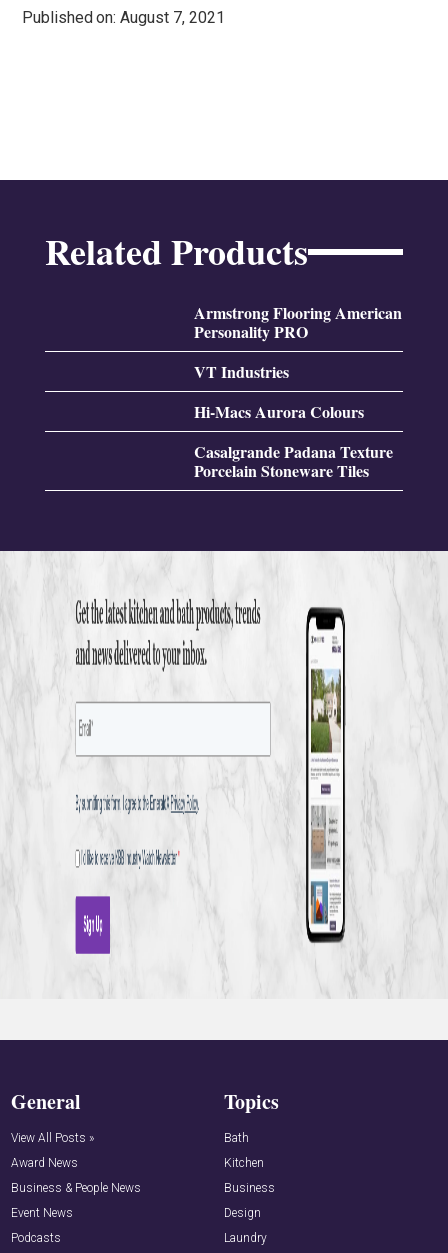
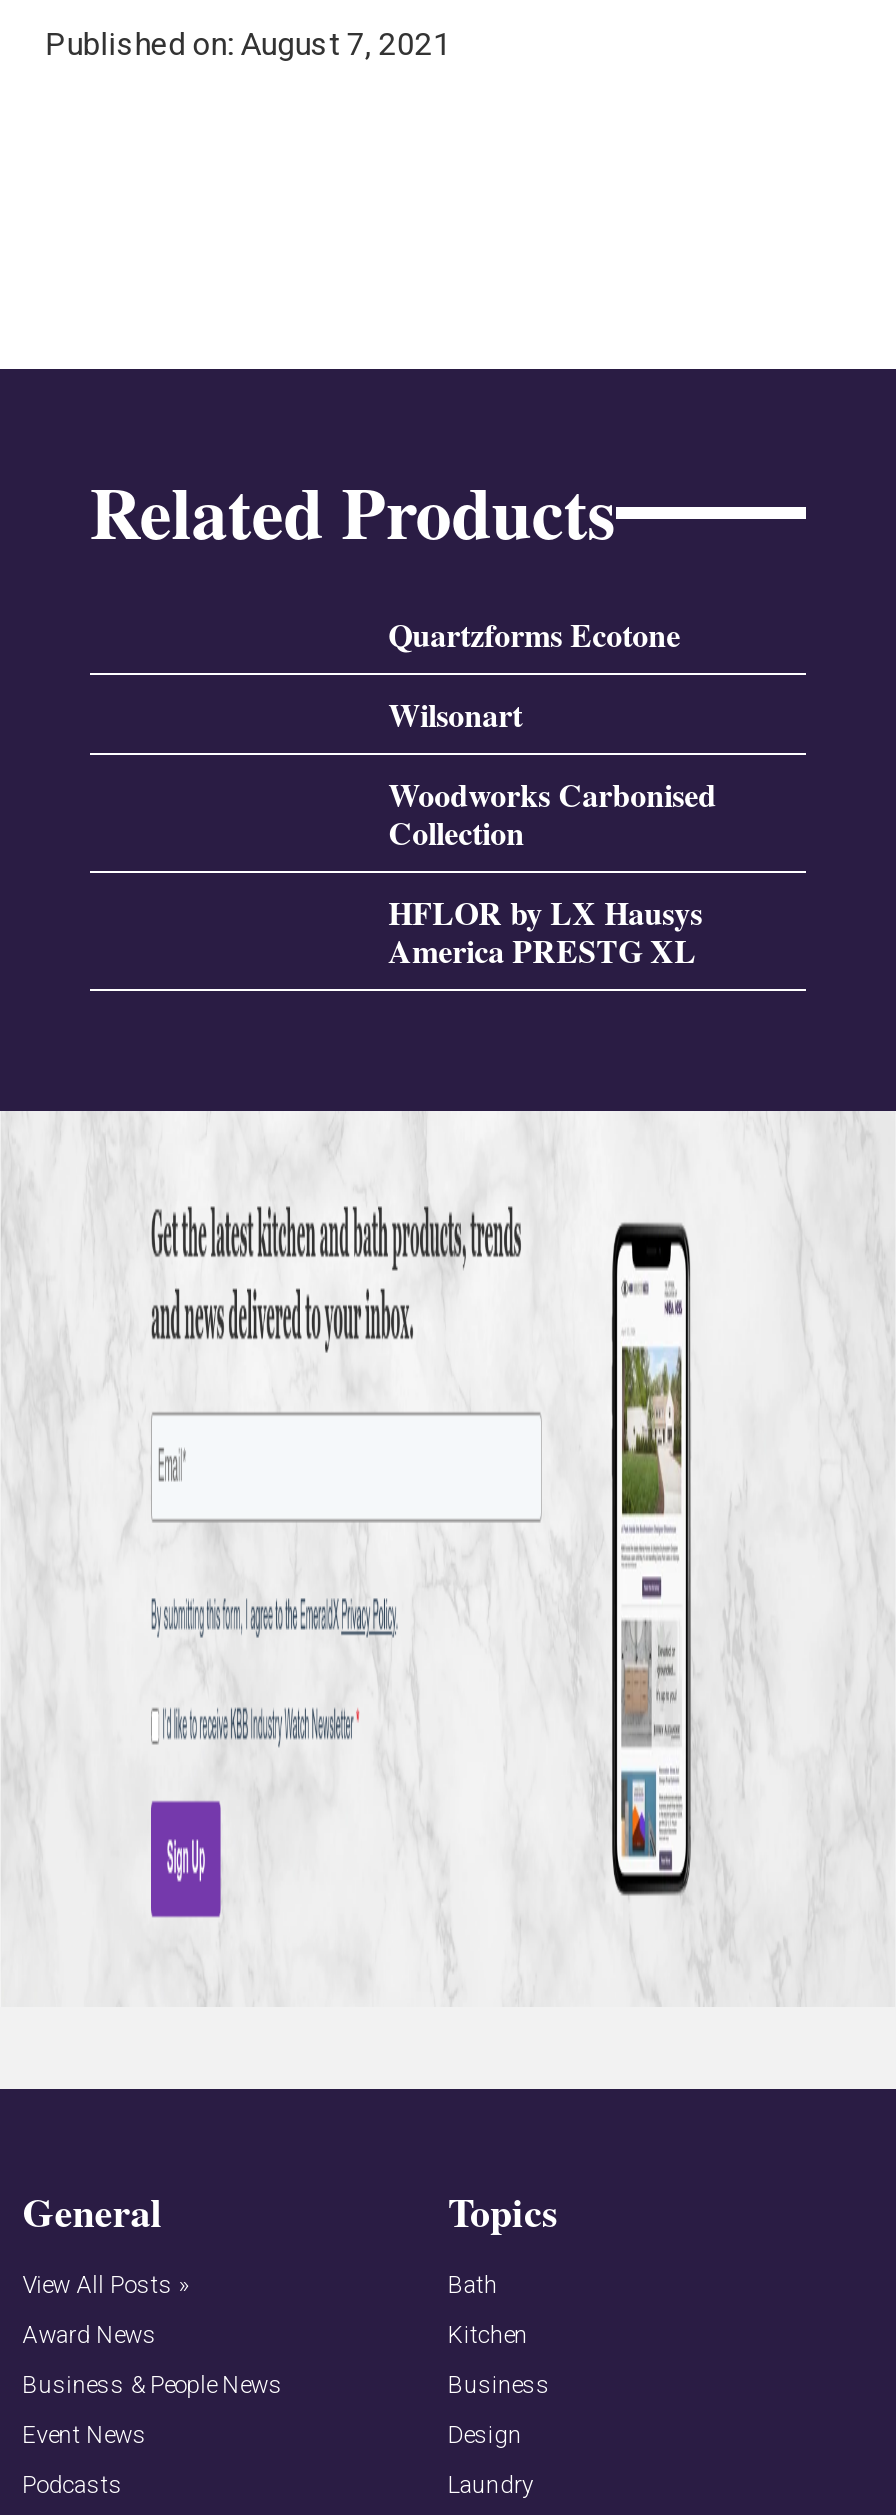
[194,301,402,343] Armstrong Flooring American | Personality PRO -> [388,611,680,657] Quartzforms Ecotone
[194,360,289,383] VT Industries -> [388,691,522,737] Wilsonart
[194,400,364,423] Hi-Macs Aurora Colours -> [388,771,716,855] Woodworks Carbonised | Collection
[194,440,393,482] Casalgrande Padana Texture | Porcelain Stoneware Tiles -> [388,889,702,973] HFLOR by LX Hausys | America PRESTG XL

